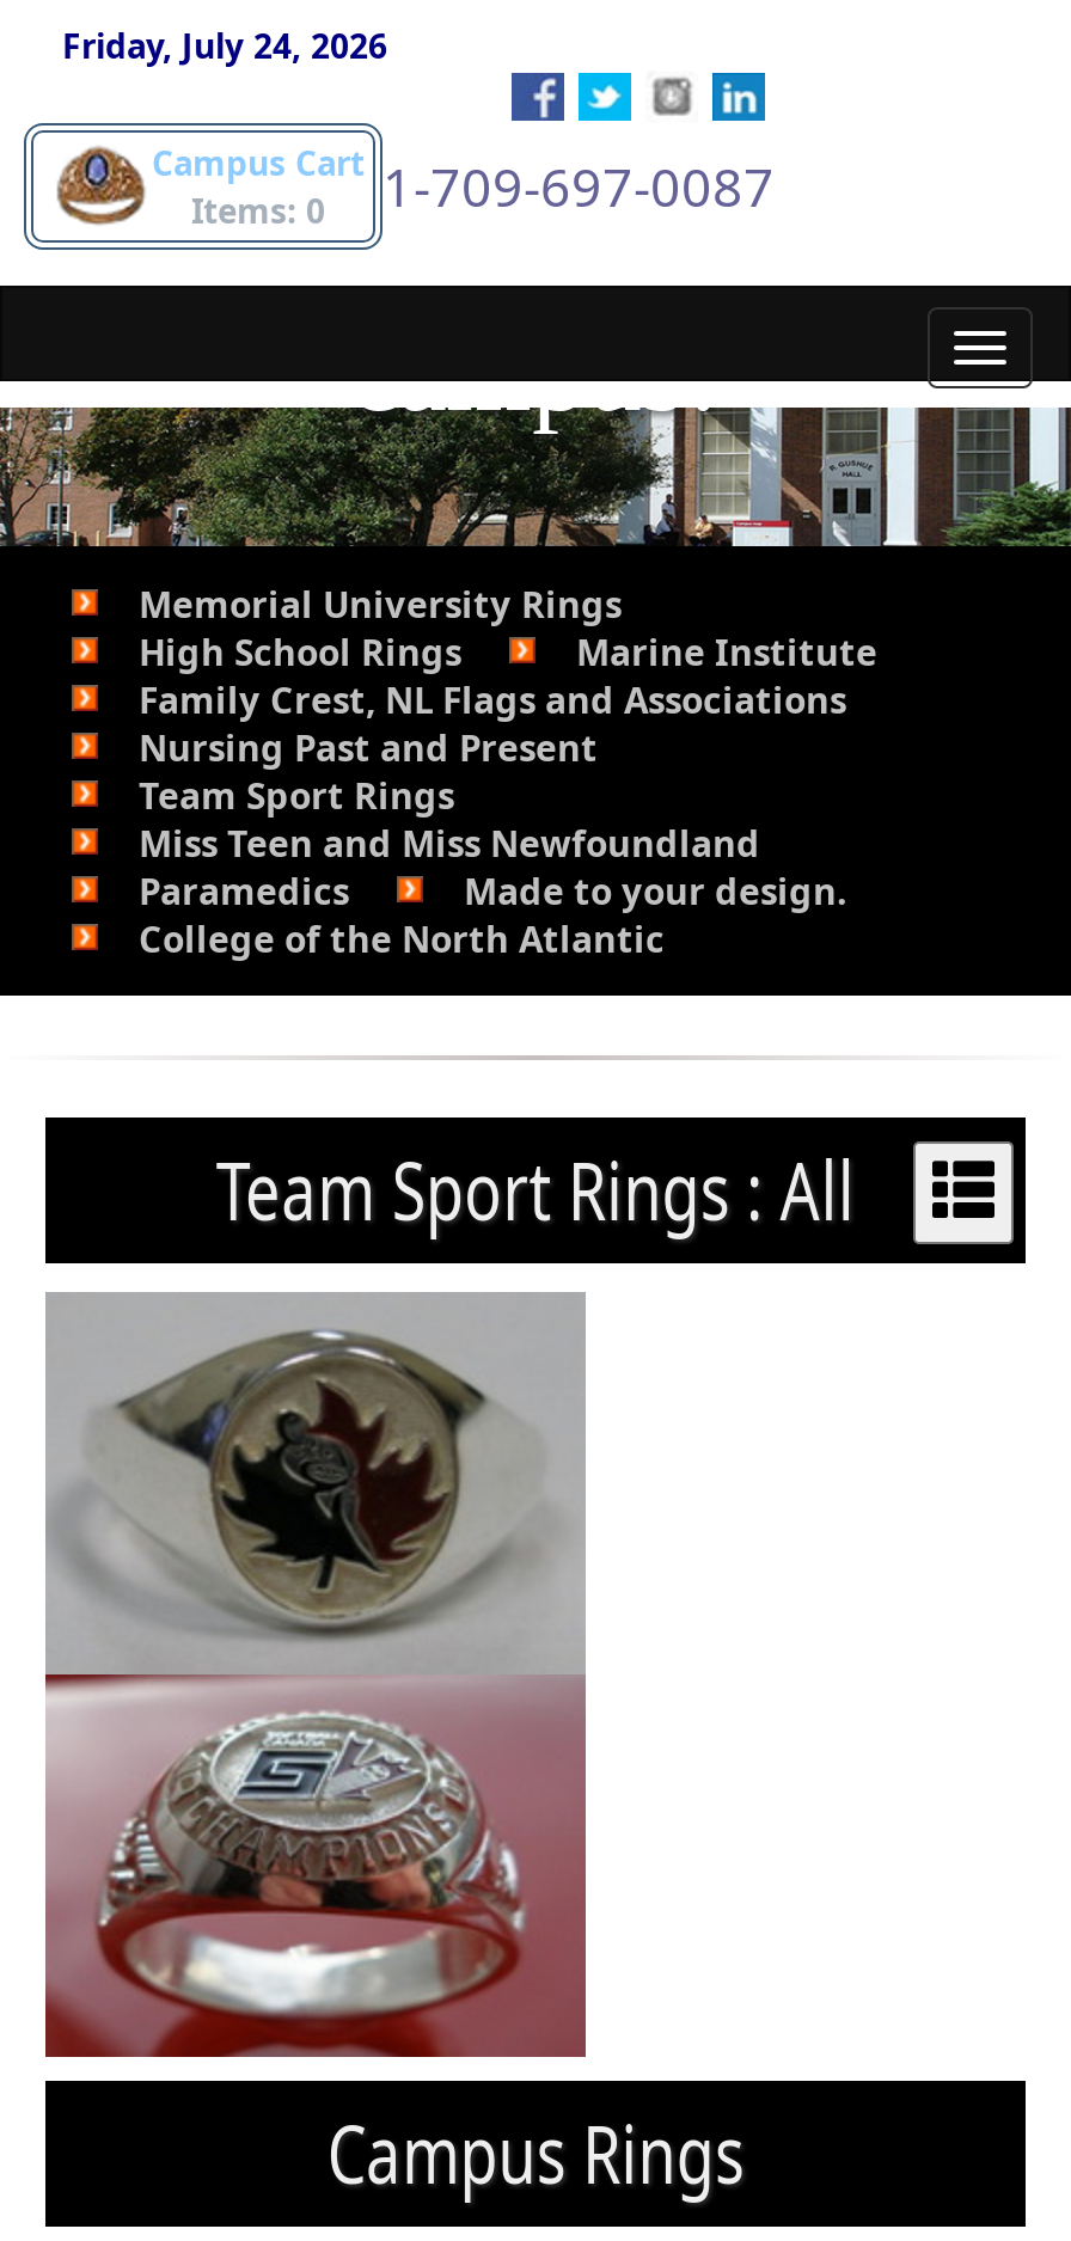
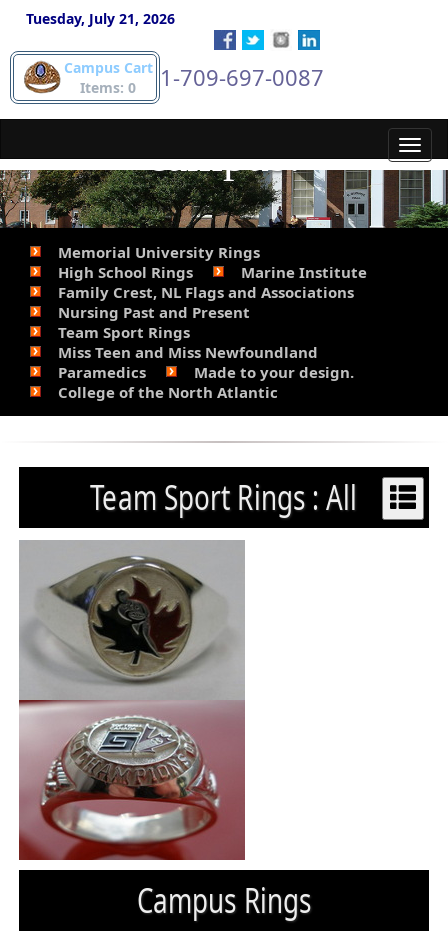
[62,23,387,68] Friday, July 24, 2026 -> [26,9,175,28] Tuesday, July 21, 2026

